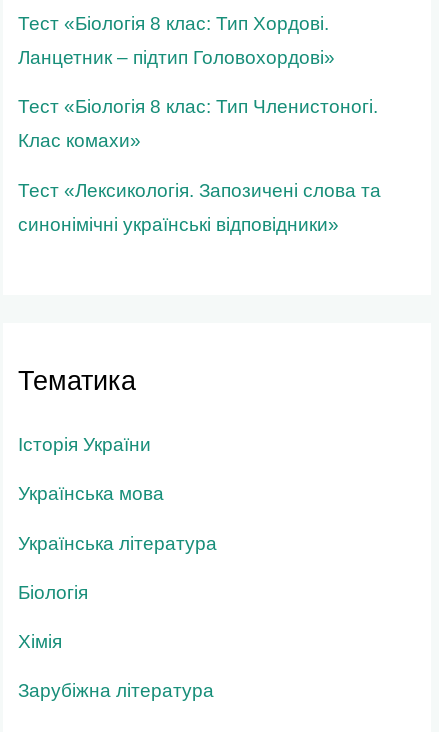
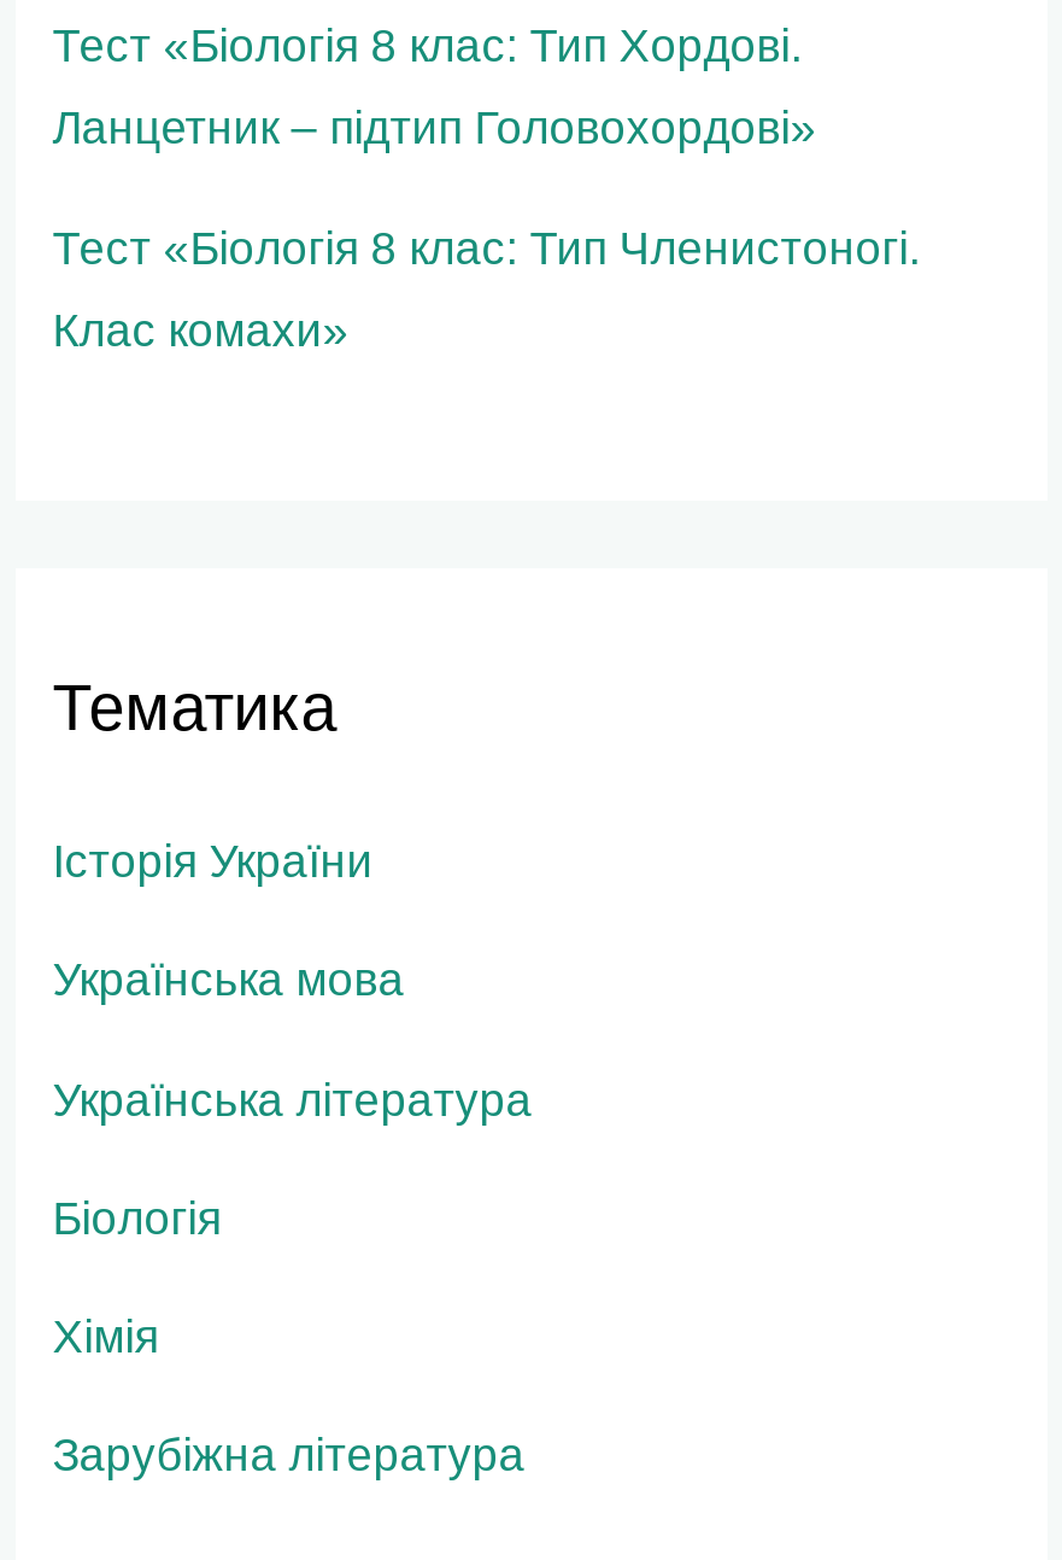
[18,180,381,235] Тест «Лексикологія. Запозичені слова та | синонімічні українські відповідники» -> none

